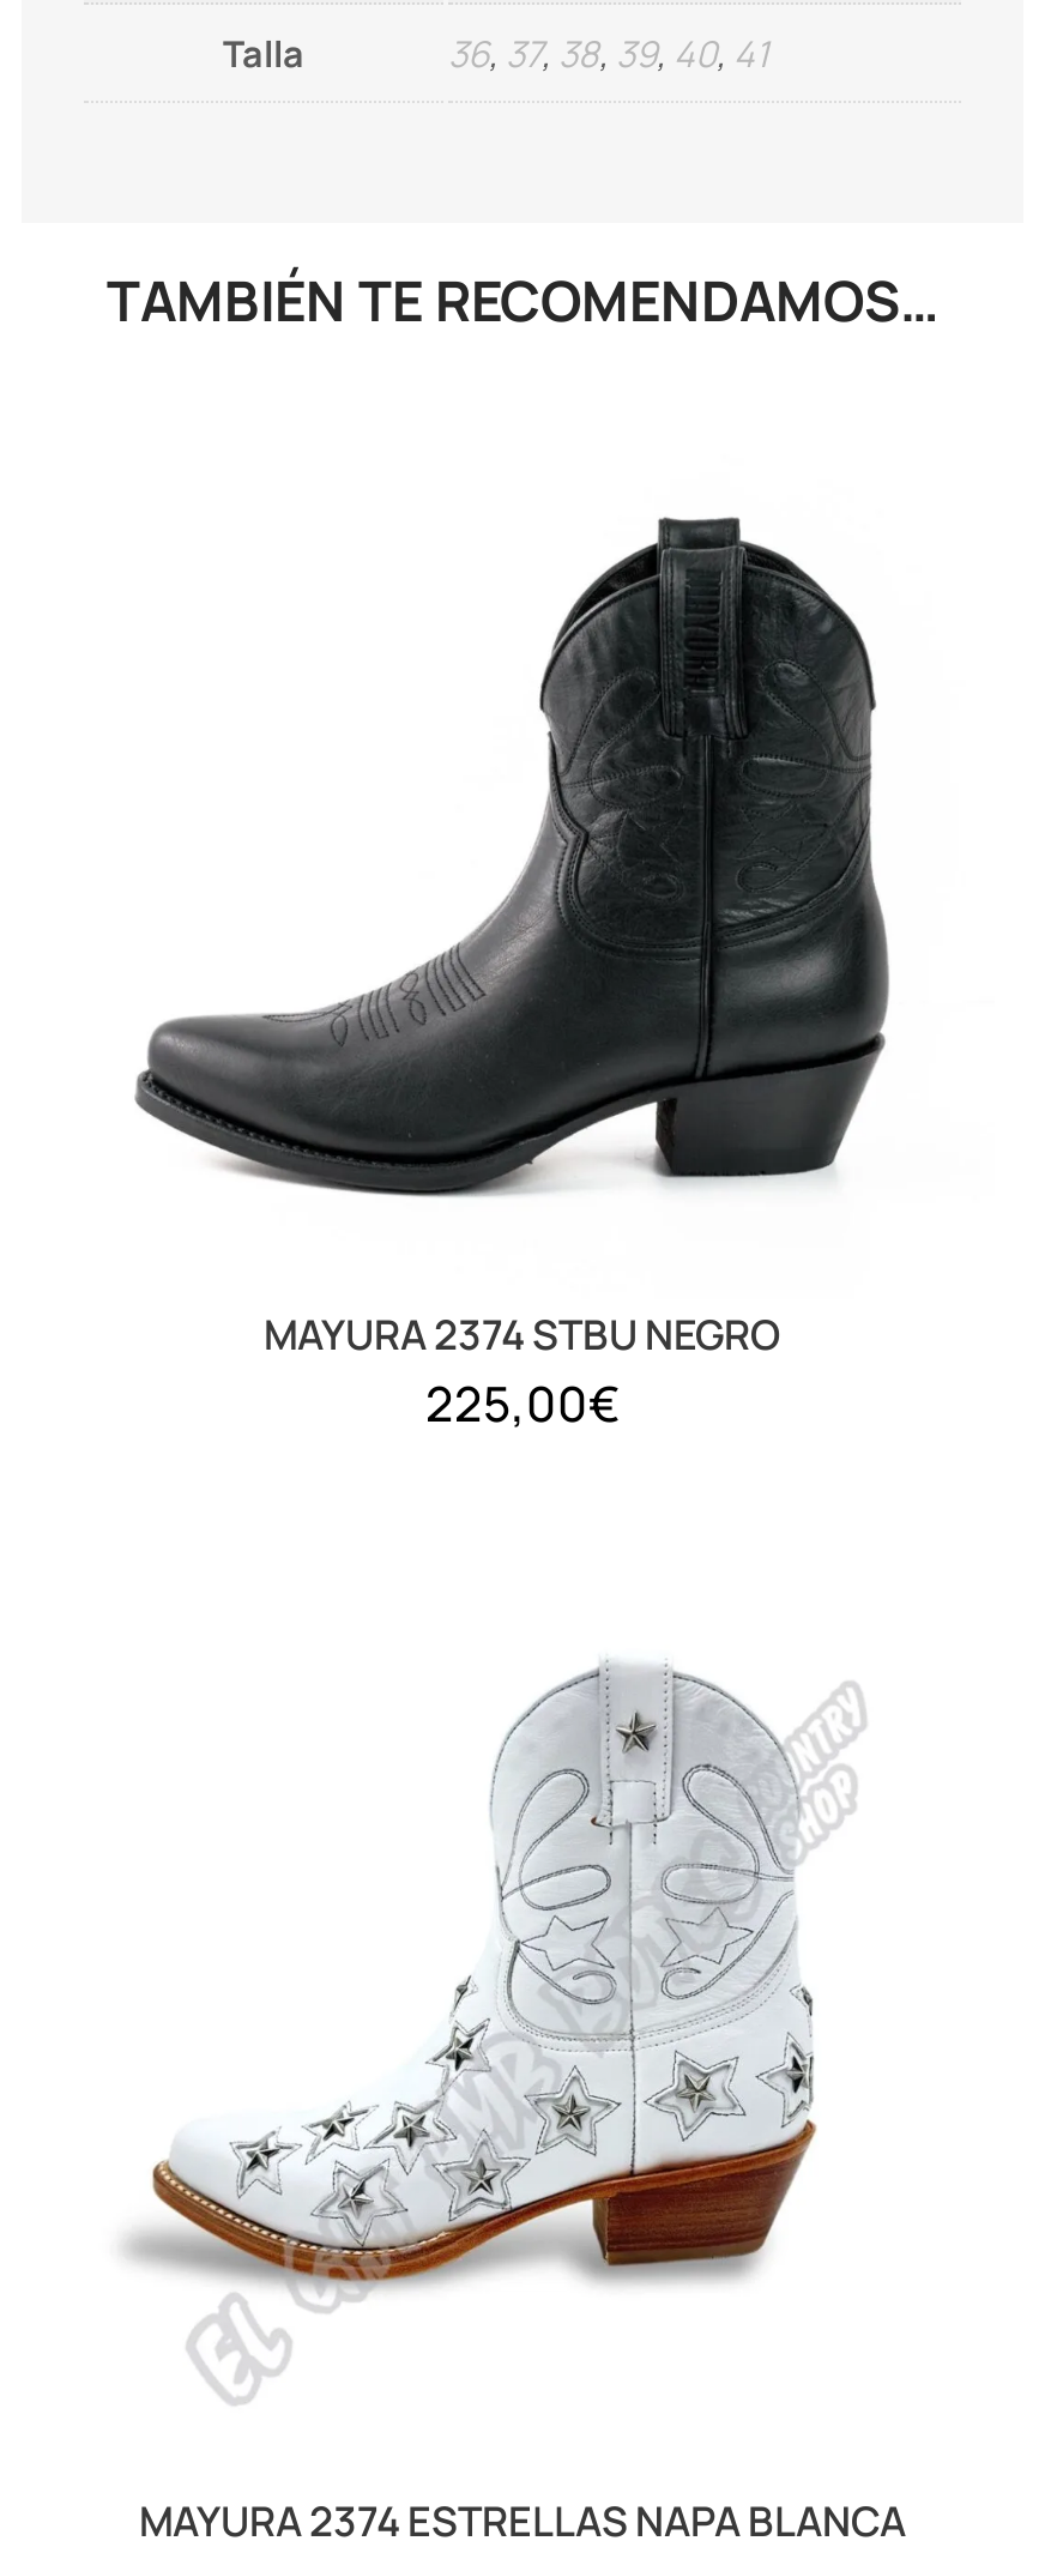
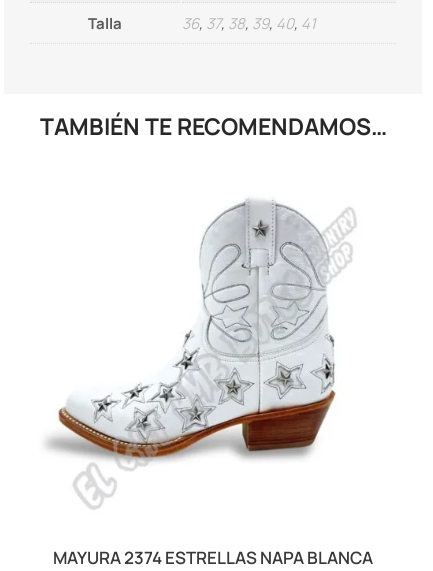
[134,518,889,1199] [image] -> none
[264,1306,781,1435] MAYURA 2374 STBU NEGRO | 225,00€ -> none

